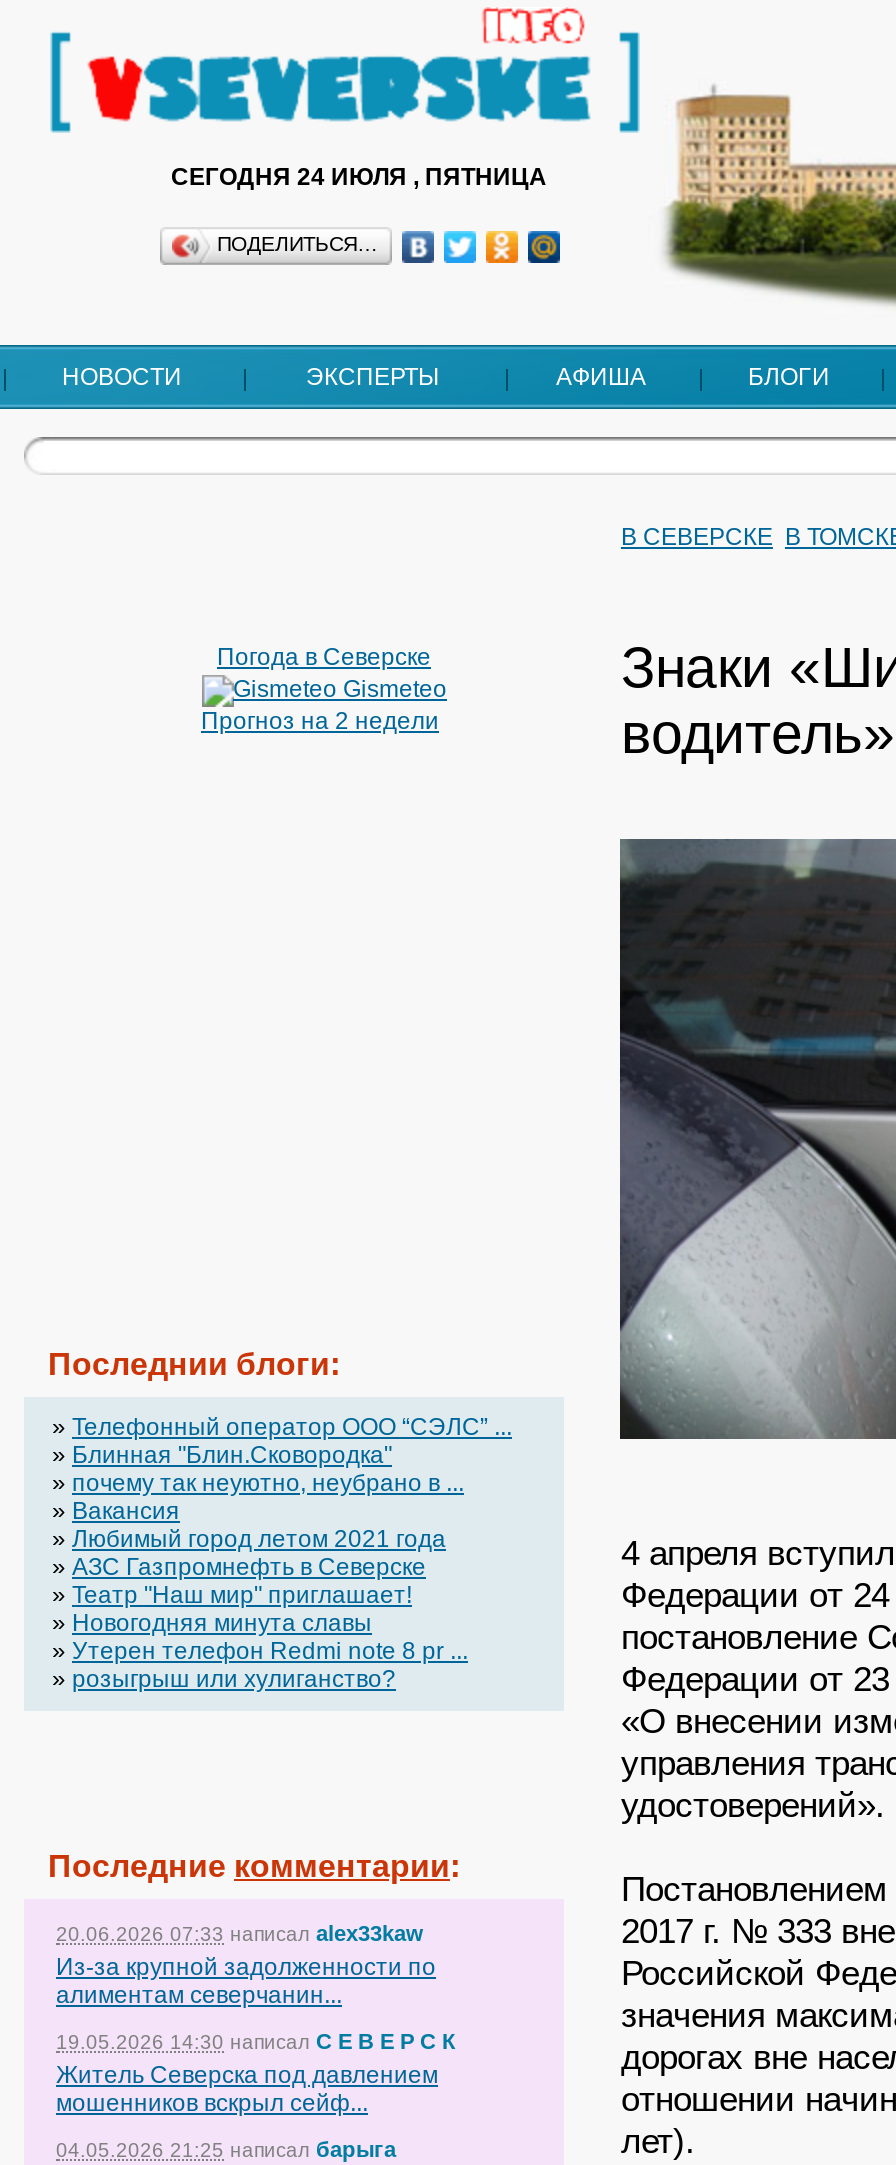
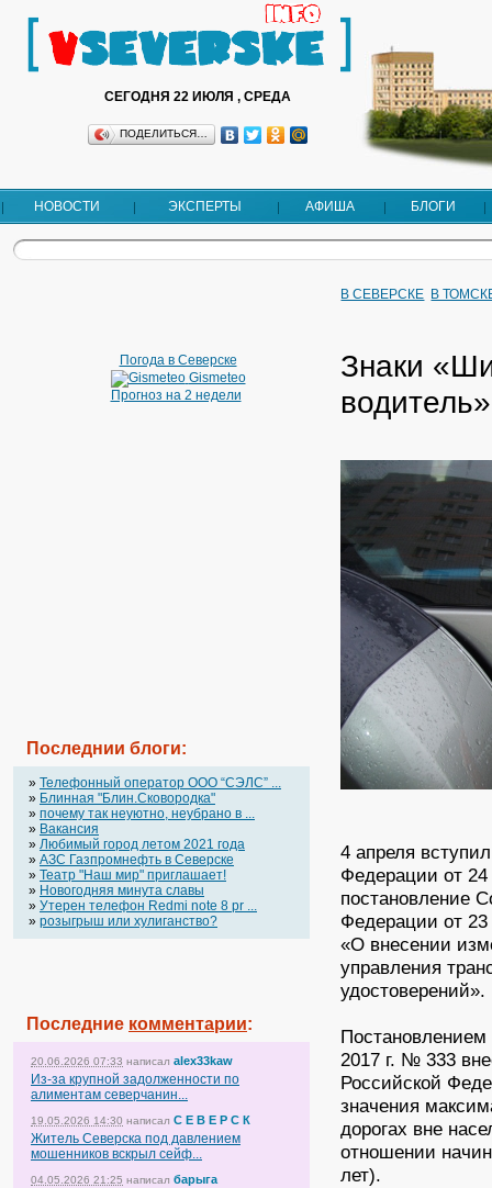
[171,163,547,191] СЕГОДНЯ 24 ИЮЛЯ , ПЯТНИЦА -> [104,89,290,104] СЕГОДНЯ 22 ИЮЛЯ , СРЕДА

